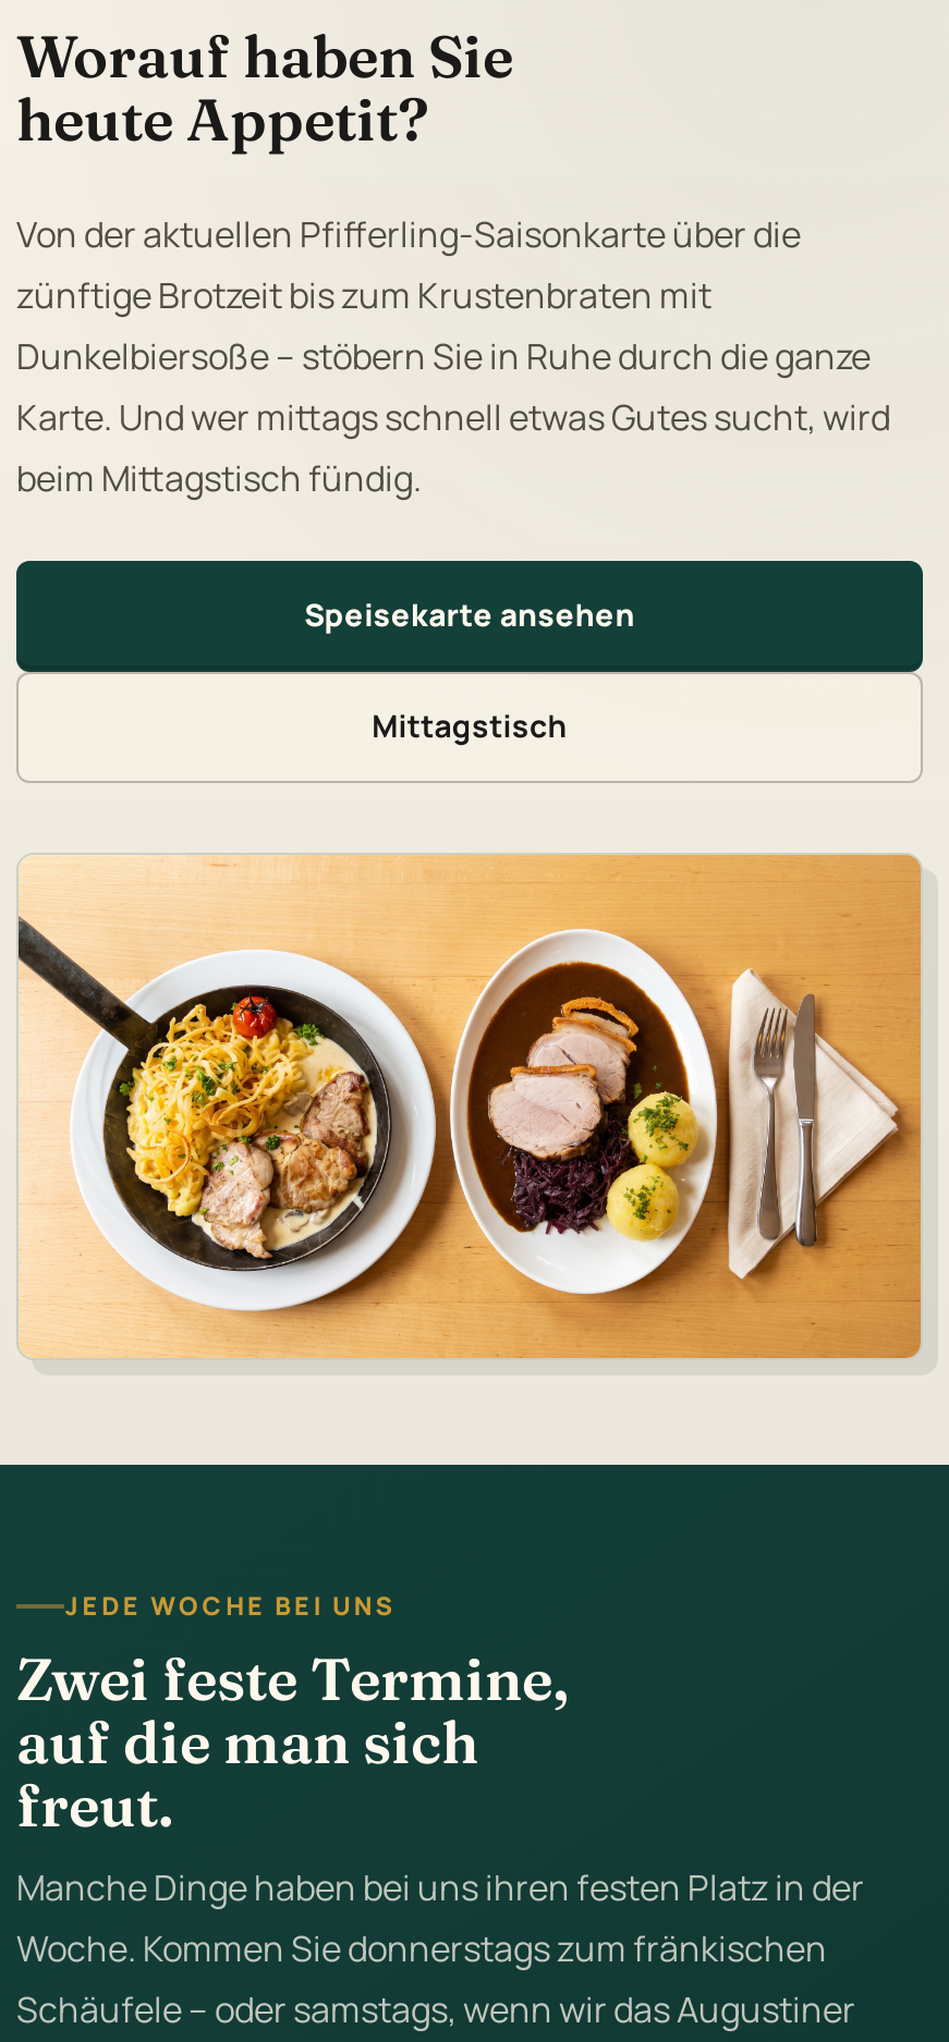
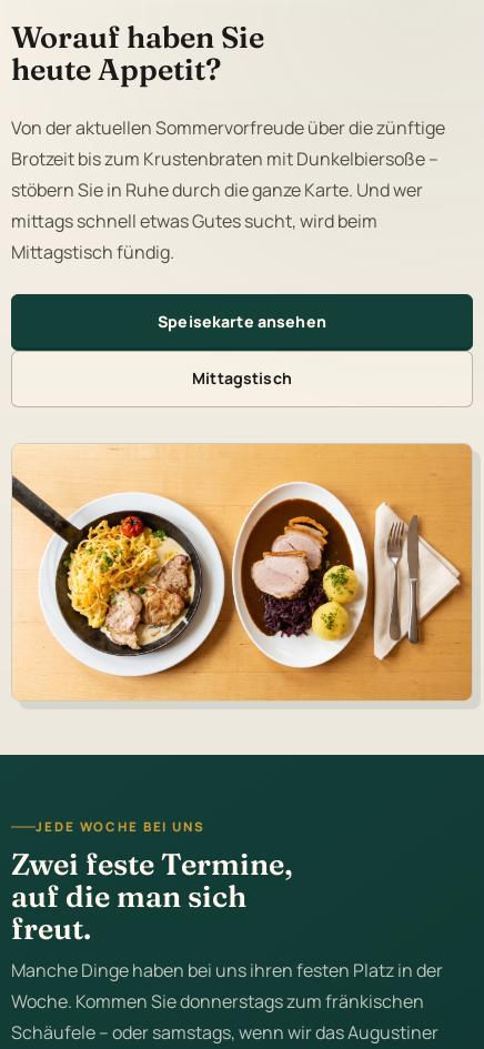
[16,209,890,501] Von der aktuellen Pfifferling-Saisonkarte über die | zünftige Brotzeit bis zum Krustenbraten mit | Dunkelbiersoße – stöbern Sie in Ruhe durch die ganze | Karte. Und wer mittags schnell etwas Gutes sucht, wird | beim Mittagstisch fündig. -> [11,115,445,264] Von der aktuellen Sommervorfreude über die zünftige | Brotzeit bis zum Krustenbraten mit Dunkelbiersoße – | stöbern Sie in Ruhe durch die ganze Karte. Und wer | mittags schnell etwas Gutes sucht, wird beim | Mittagstisch fündig.

